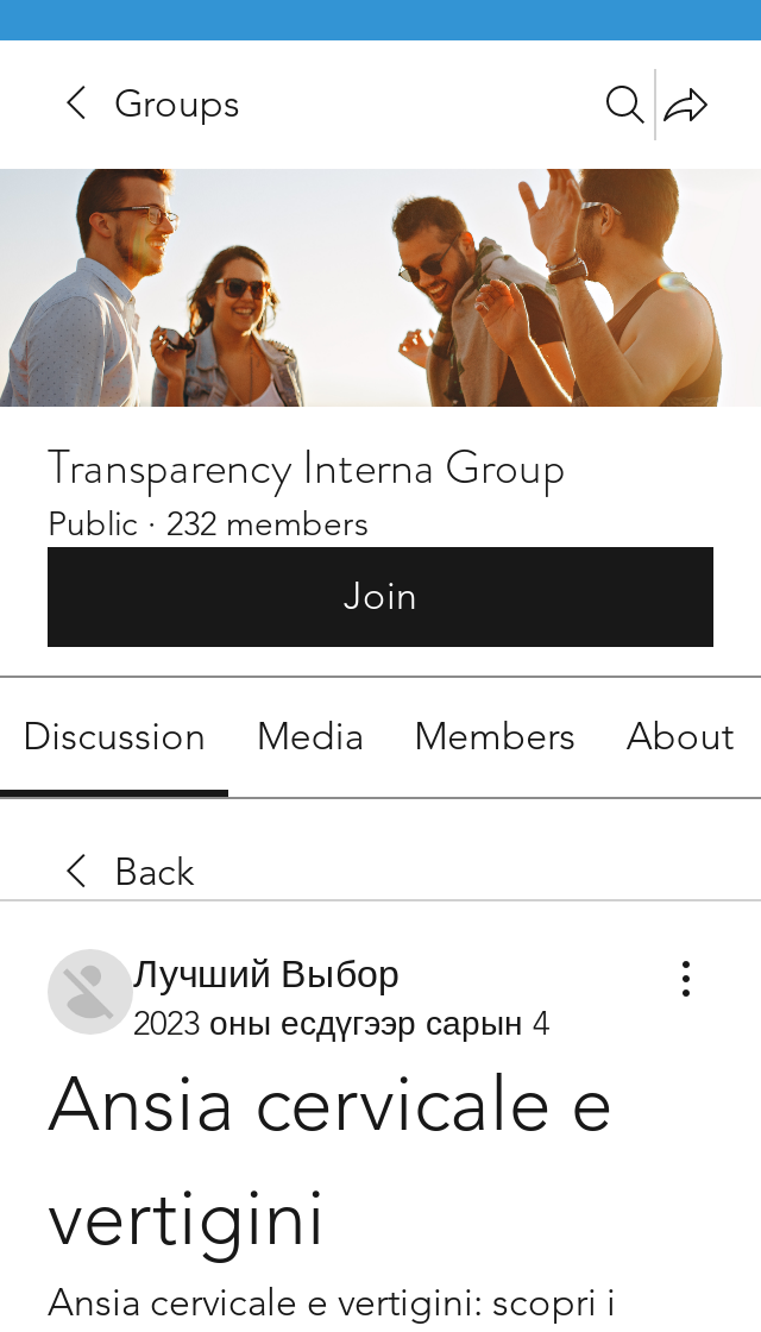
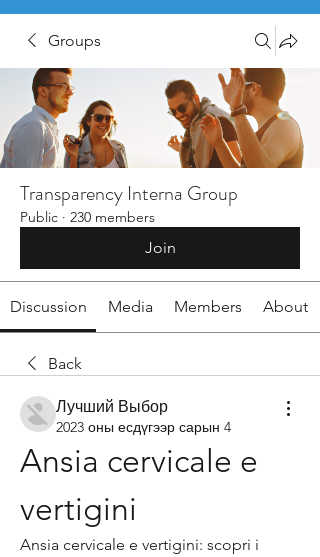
[48,502,369,545] Public · 232 members -> [20,208,155,226] Public · 230 members

